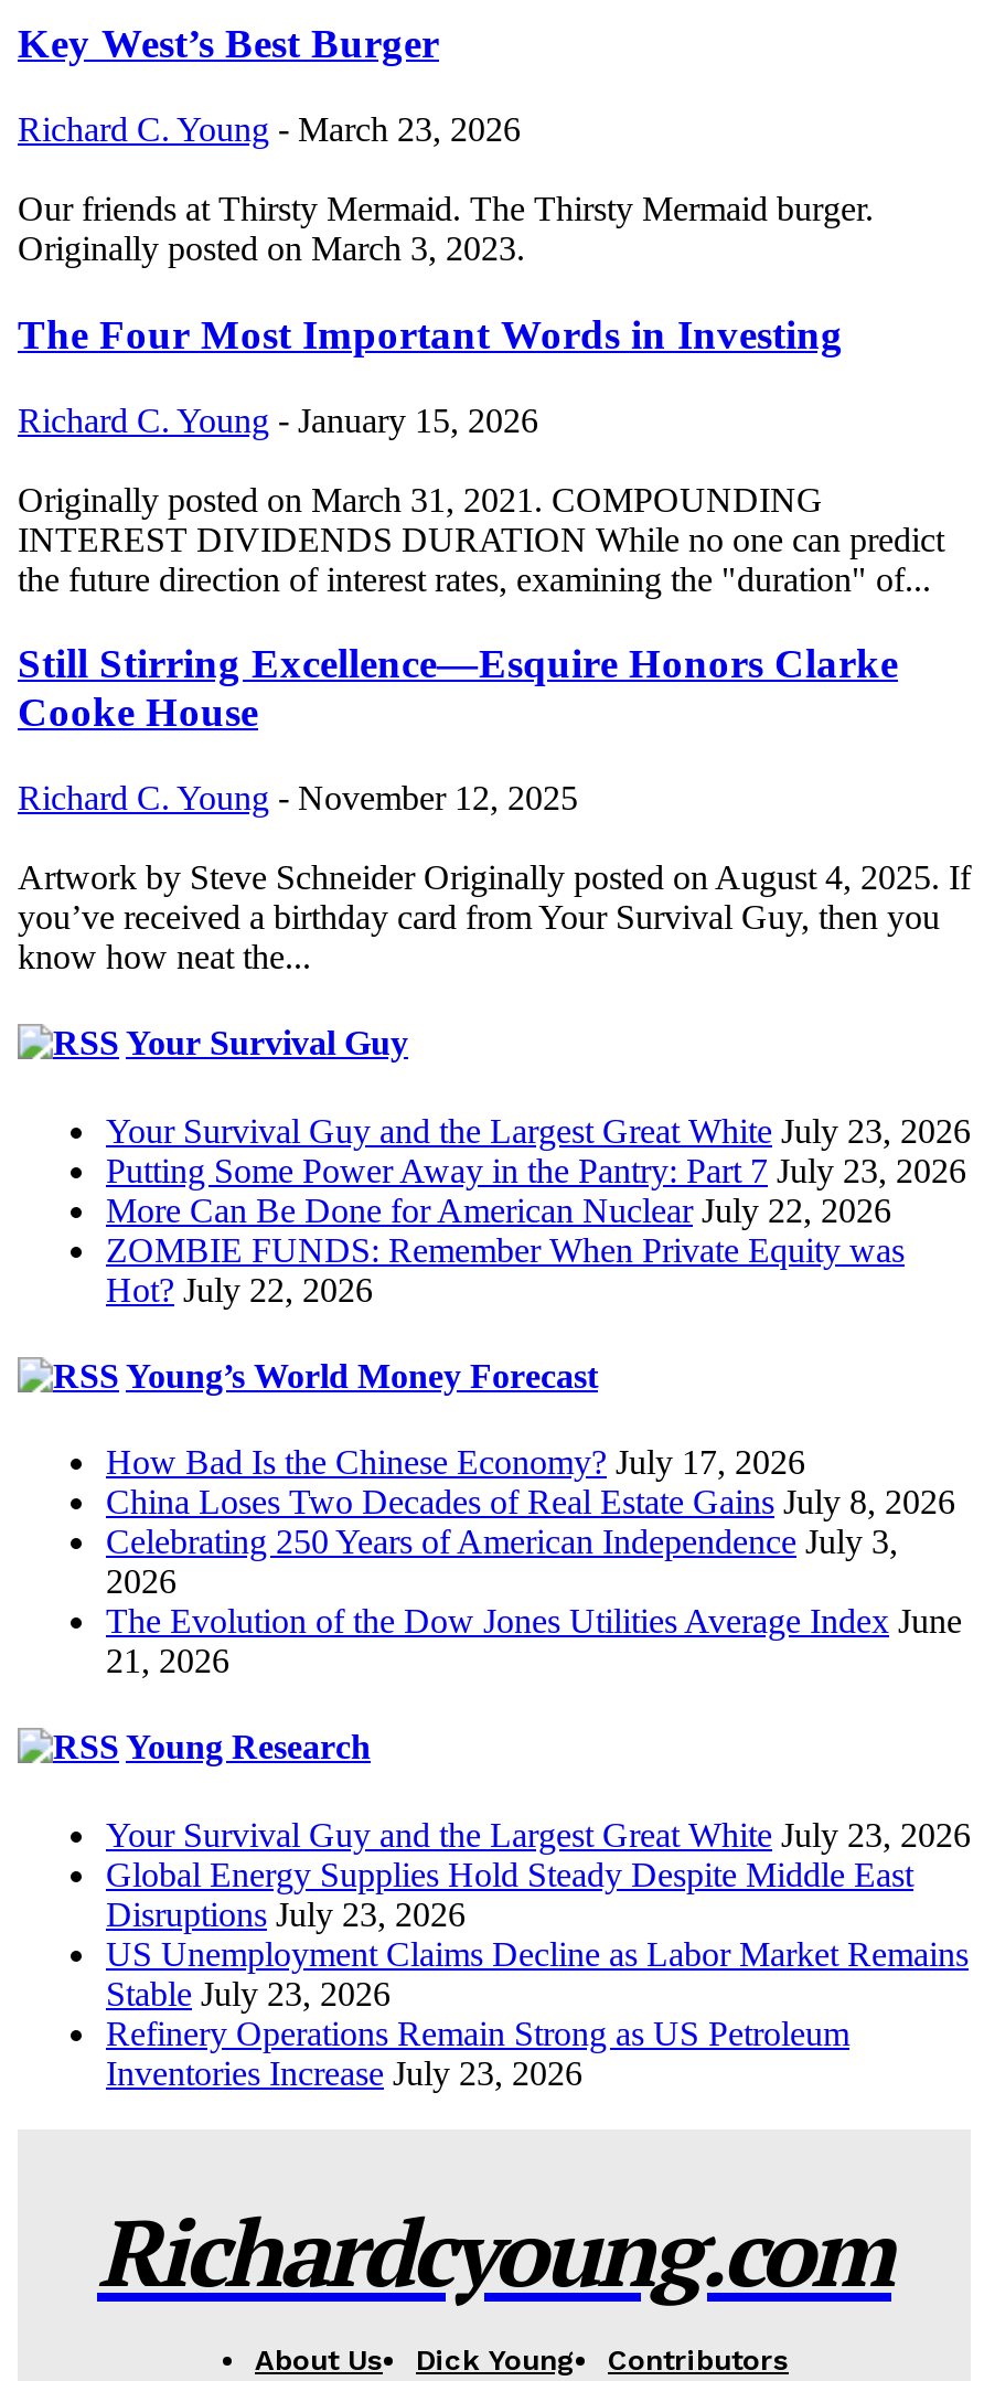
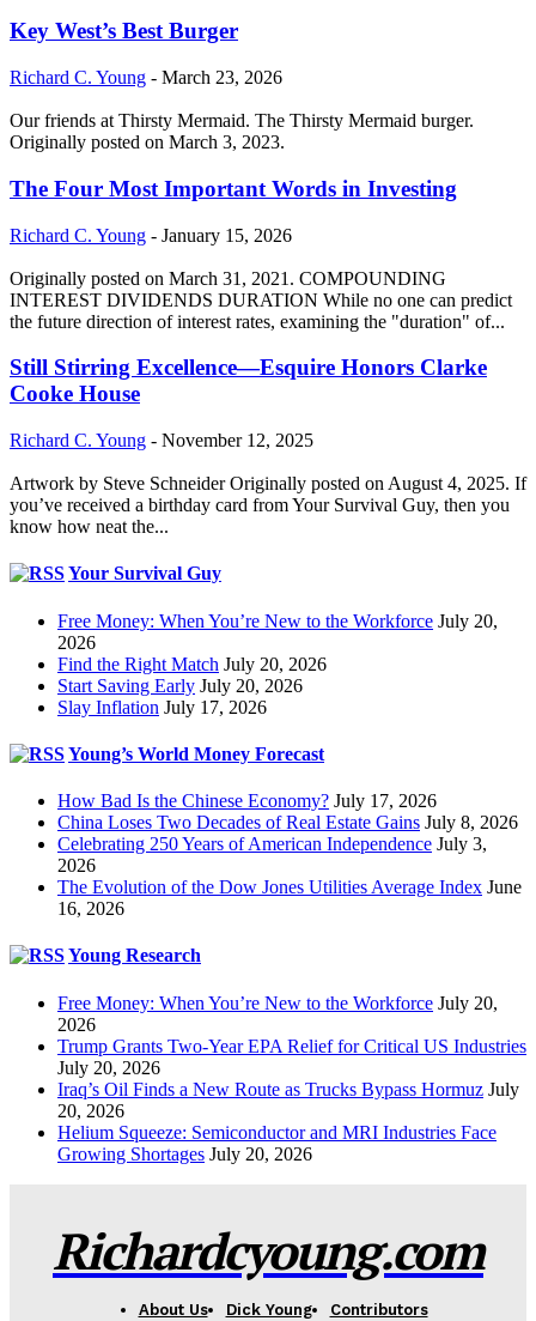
[106,1111,971,1307] Your Survival Guy and the Largest Great White July 23, 2026 | Putting Some Power Away in the Pantry: Part 7 July 23, 2026 | More Can Be Done for American Nuclear July 22, 2026 | ZOMBIE FUNDS: Remember When Private Equity was | Hot? July 22, 2026 -> [57,610,498,717] Free Money: When You’re New to the Workforce July 20, | 2026 | Find the Right Match July 20, 2026 | Start Saving Early July 20, 2026 | Slay Inflation July 17, 2026
[106,1642,229,1679] 21, 2026 -> [57,898,124,919] 16, 2026
[106,1815,971,2091] Your Survival Guy and the Largest Great White July 23, 2026 | Global Energy Supplies Hold Steady Despite Middle East | Disruptions July 23, 2026 | US Unemployment Claims Decline as Labor Market Remains | Stable July 23, 2026 | Refinery Operations Remain Strong as US Petroleum | Inventories Increase July 23, 2026 -> [57,992,526,1164] Free Money: When You’re New to the Workforce July 20, | 2026 | Trump Grants Two-Year EPA Relief for Critical US Industries | July 20, 2026 | Iraq’s Oil Finds a New Route as Trucks Bypass Hormuz July | 20, 2026 | Helium Squeeze: Semiconductor and MRI Industries Face | Growing Shortages July 20, 2026

